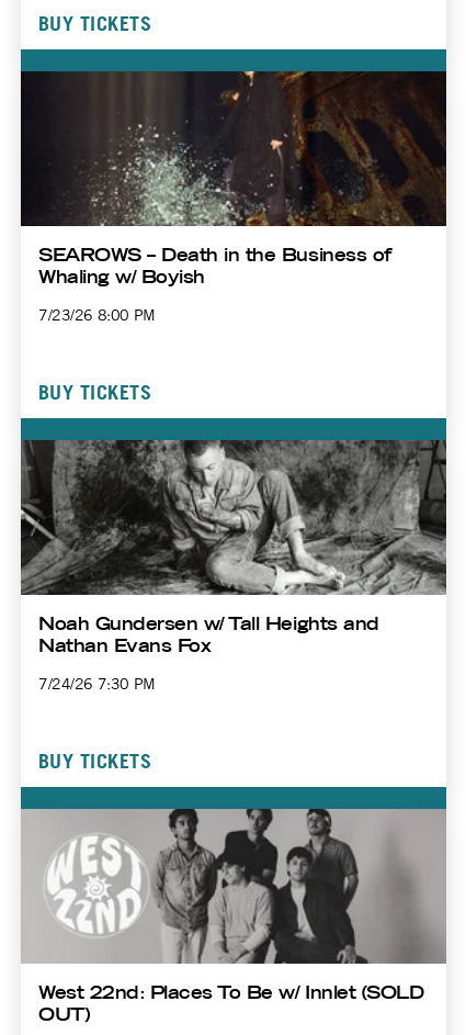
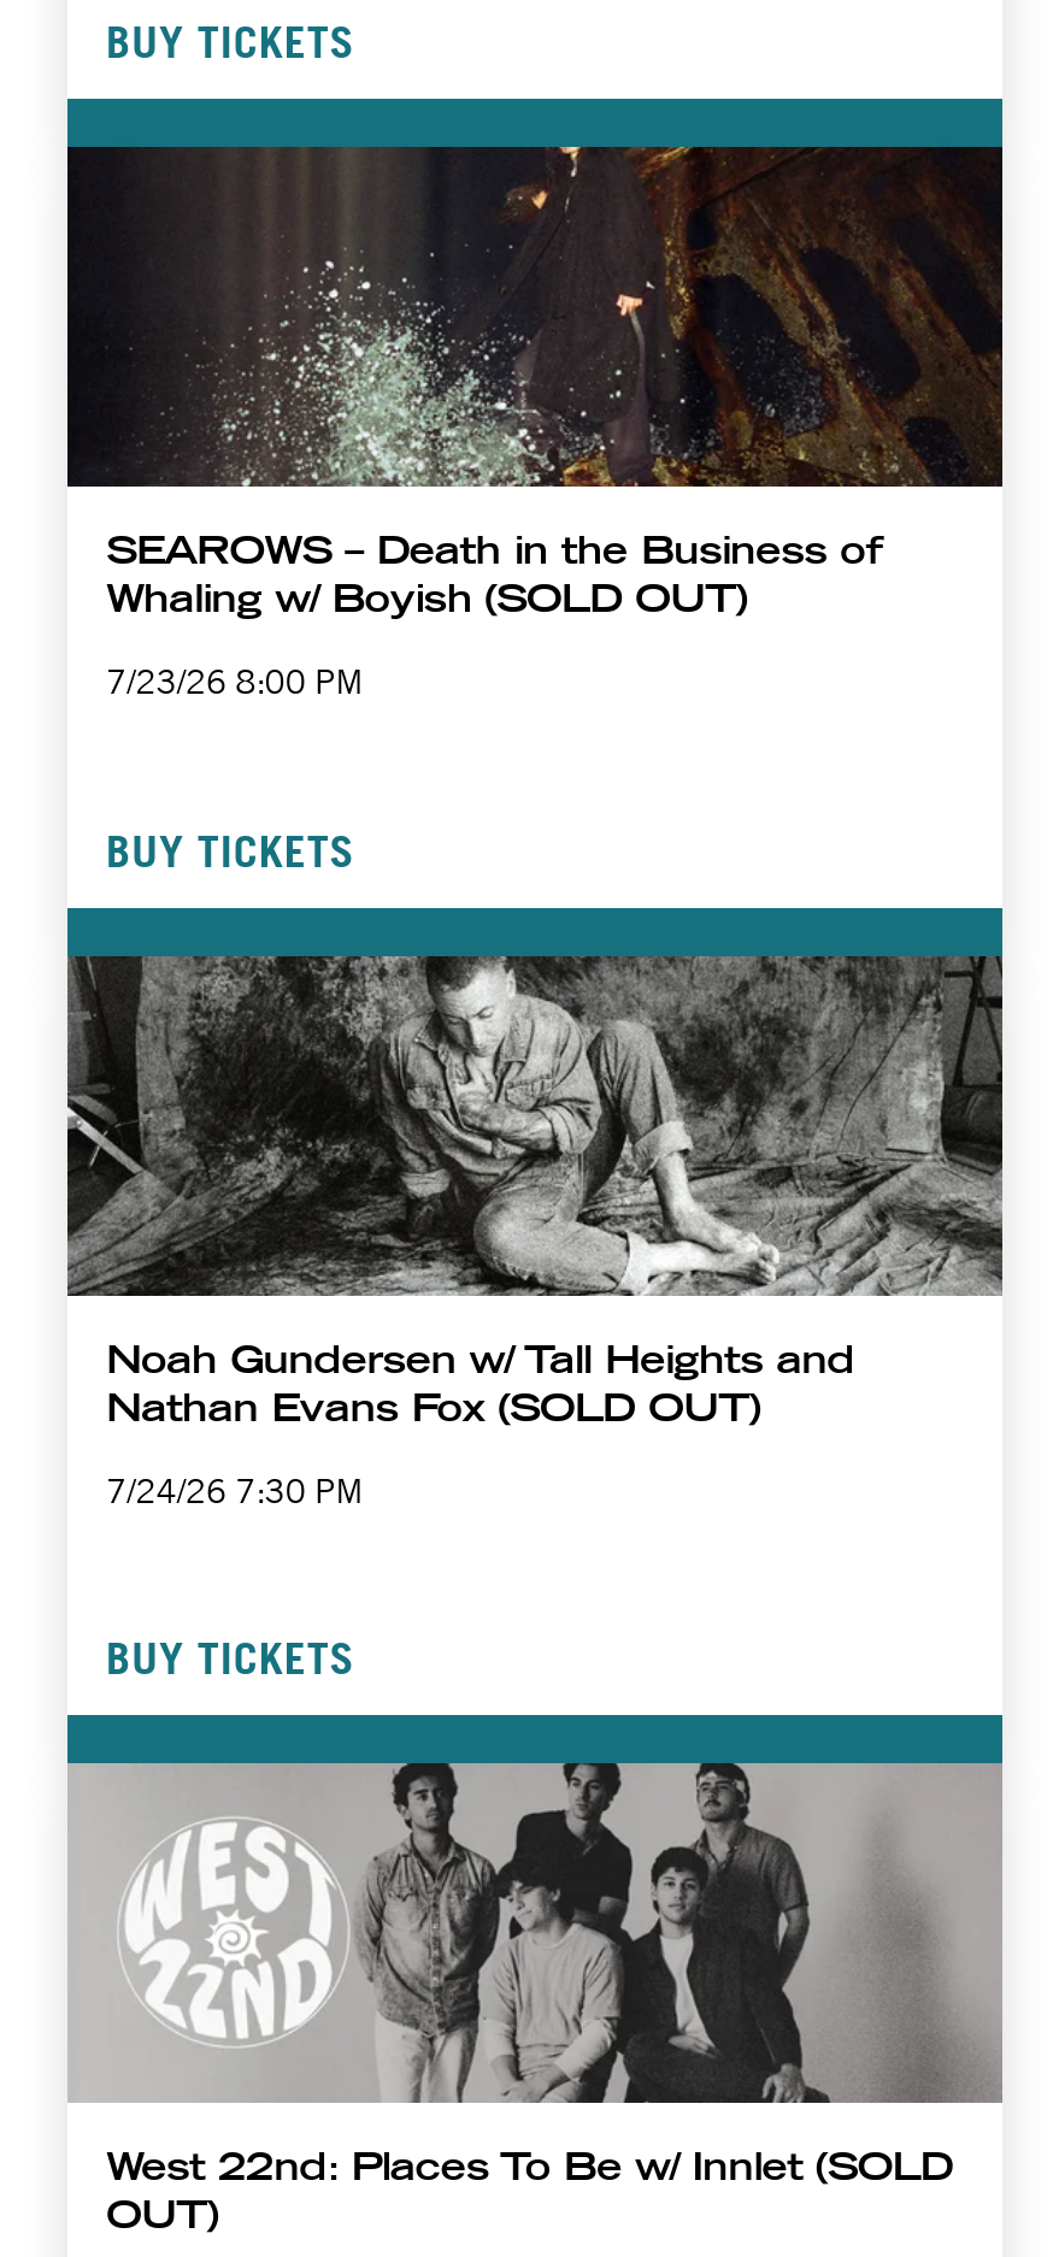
[38,266,205,288] Whaling w/ Boyish -> [106,573,746,621] Whaling w/ Boyish (SOLD OUT)
[38,635,211,657] Nathan Evans Fox -> [106,1382,759,1430] Nathan Evans Fox (SOLD OUT)

